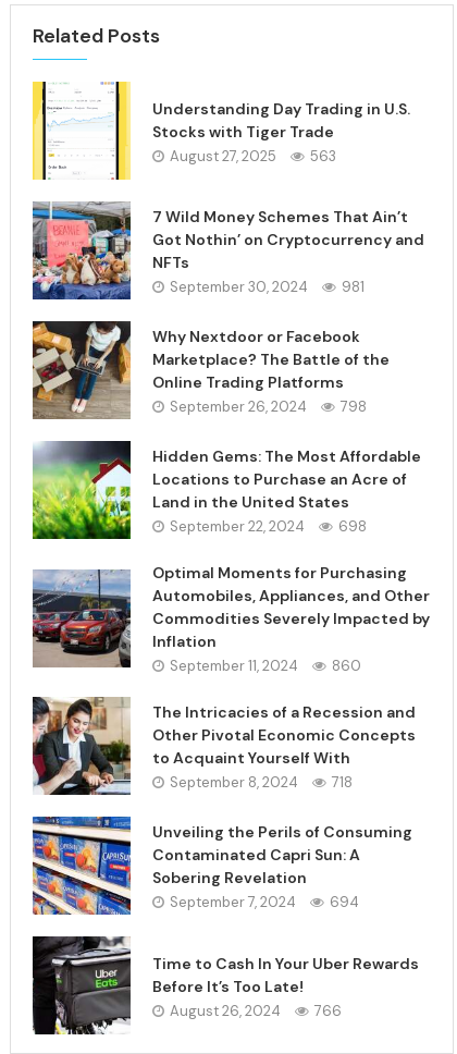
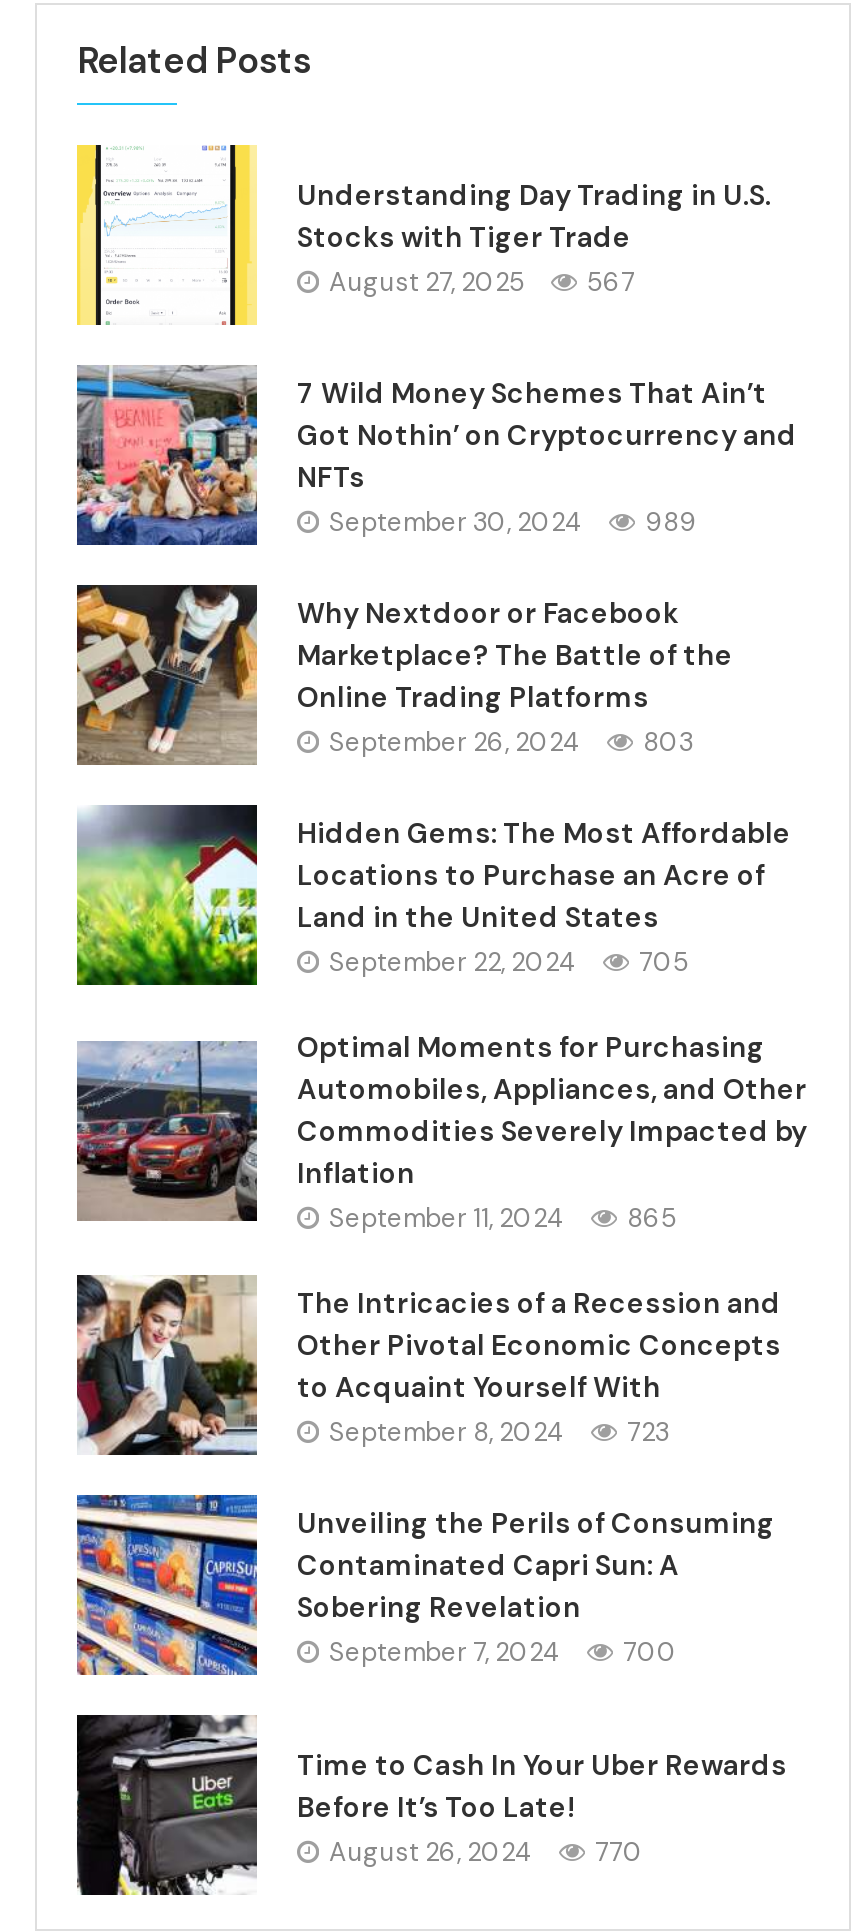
[170,146,336,165] August 27, 2025 563 -> [329,264,635,298] August 27, 2025 567
[170,278,365,296] September 30, 2024 981 -> [329,505,697,539] September 30, 2024 989
[170,397,367,416] September 26, 2024 798 -> [329,725,693,759] September 26, 2024 803
[170,517,367,536] September 22, 2024 698 -> [329,945,689,979] September 22, 2024 705
[170,657,361,675] September 11, 2024 860 -> [329,1201,677,1235] September 11, 2024 865
[170,773,353,792] September 8, 2024 718 -> [329,1415,669,1449] September 8, 2024 723
[170,893,359,911] September 7, 2024 694 -> [329,1635,677,1669] September 7, 2024 700
[170,1001,342,1020] August 26, 2024 766 -> [329,1834,643,1868] August 26, 2024 770

